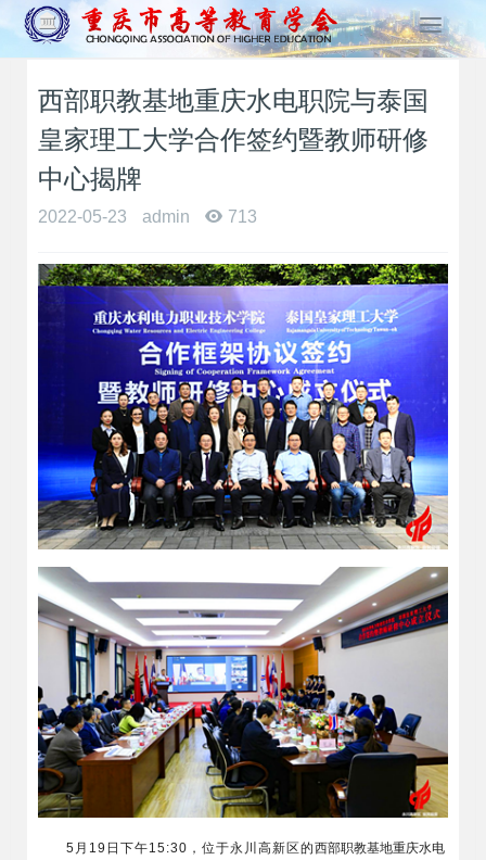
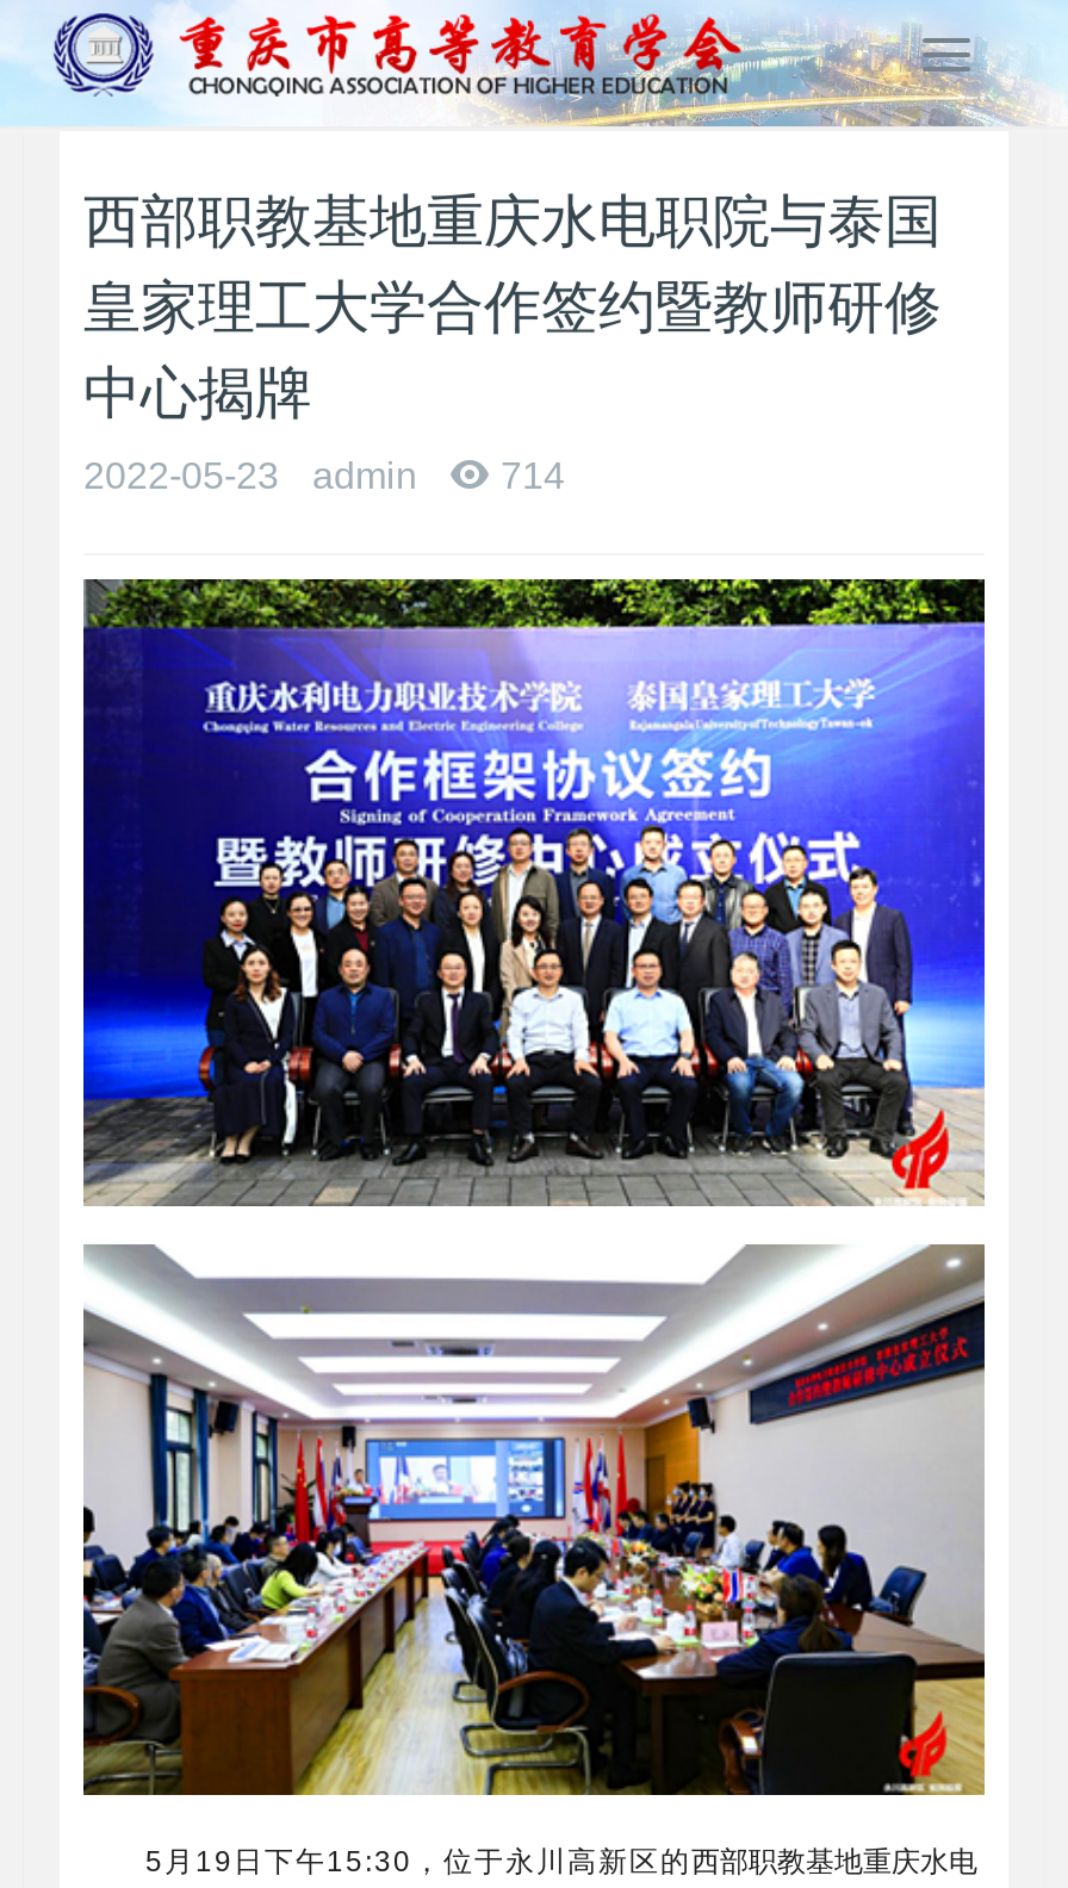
[228,207,257,226] 713 -> [501,455,565,496] 714

